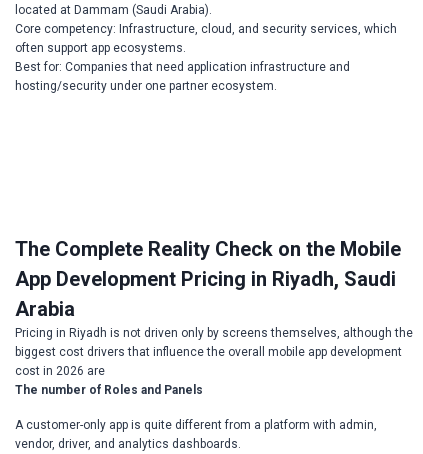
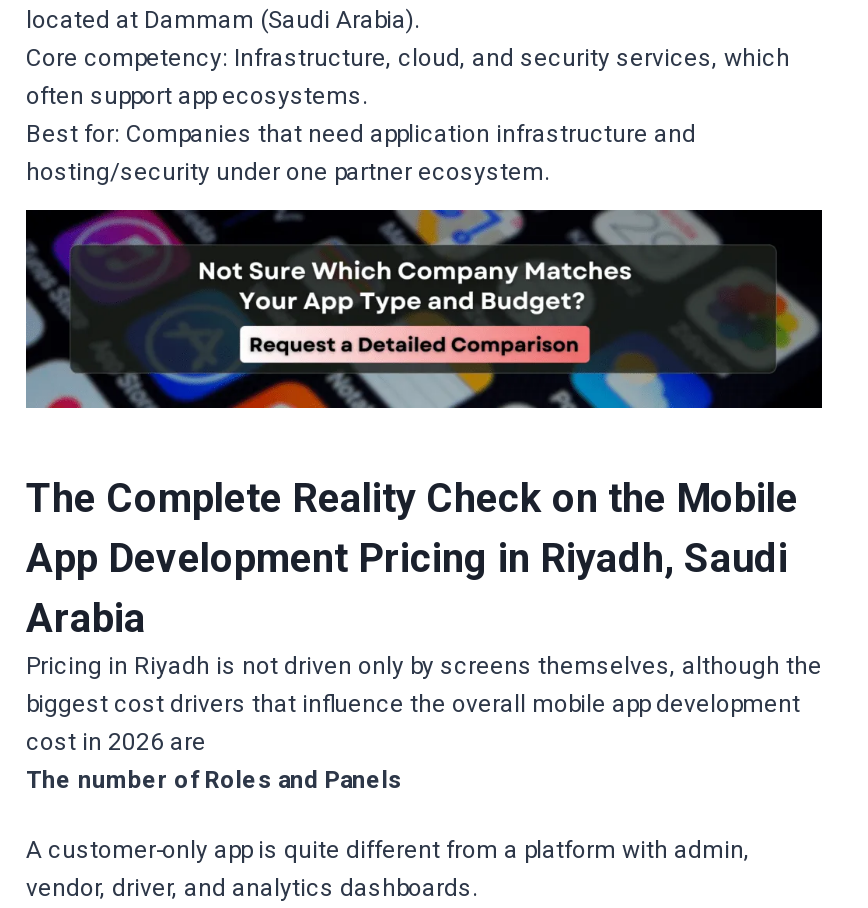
none -> [24,208,824,410] [image]

